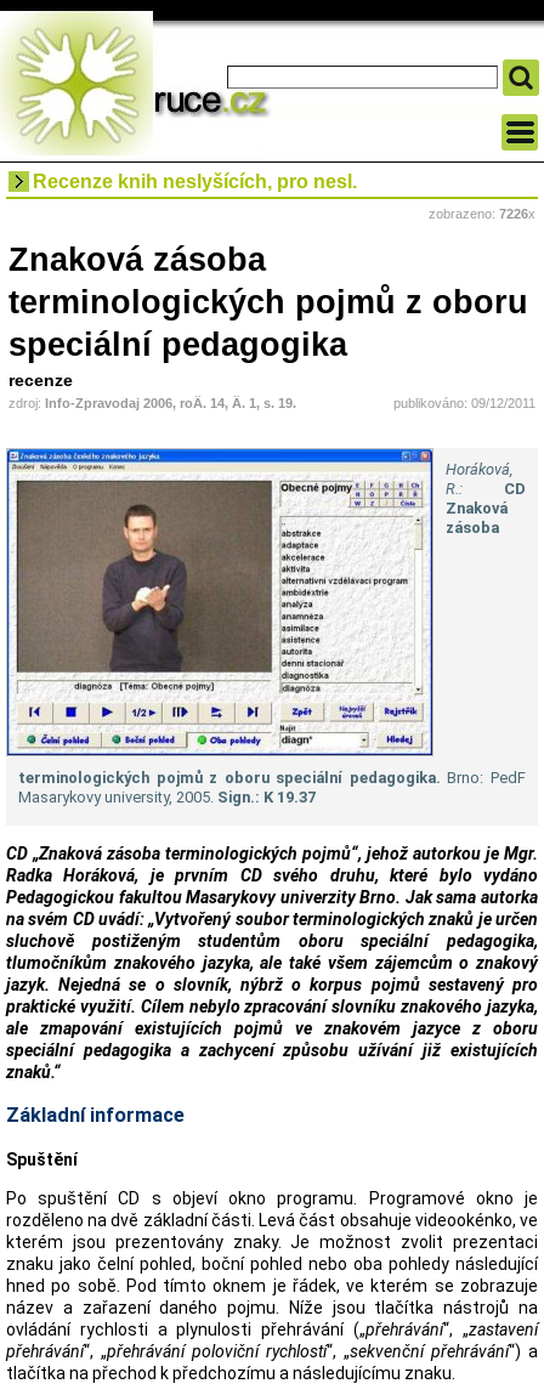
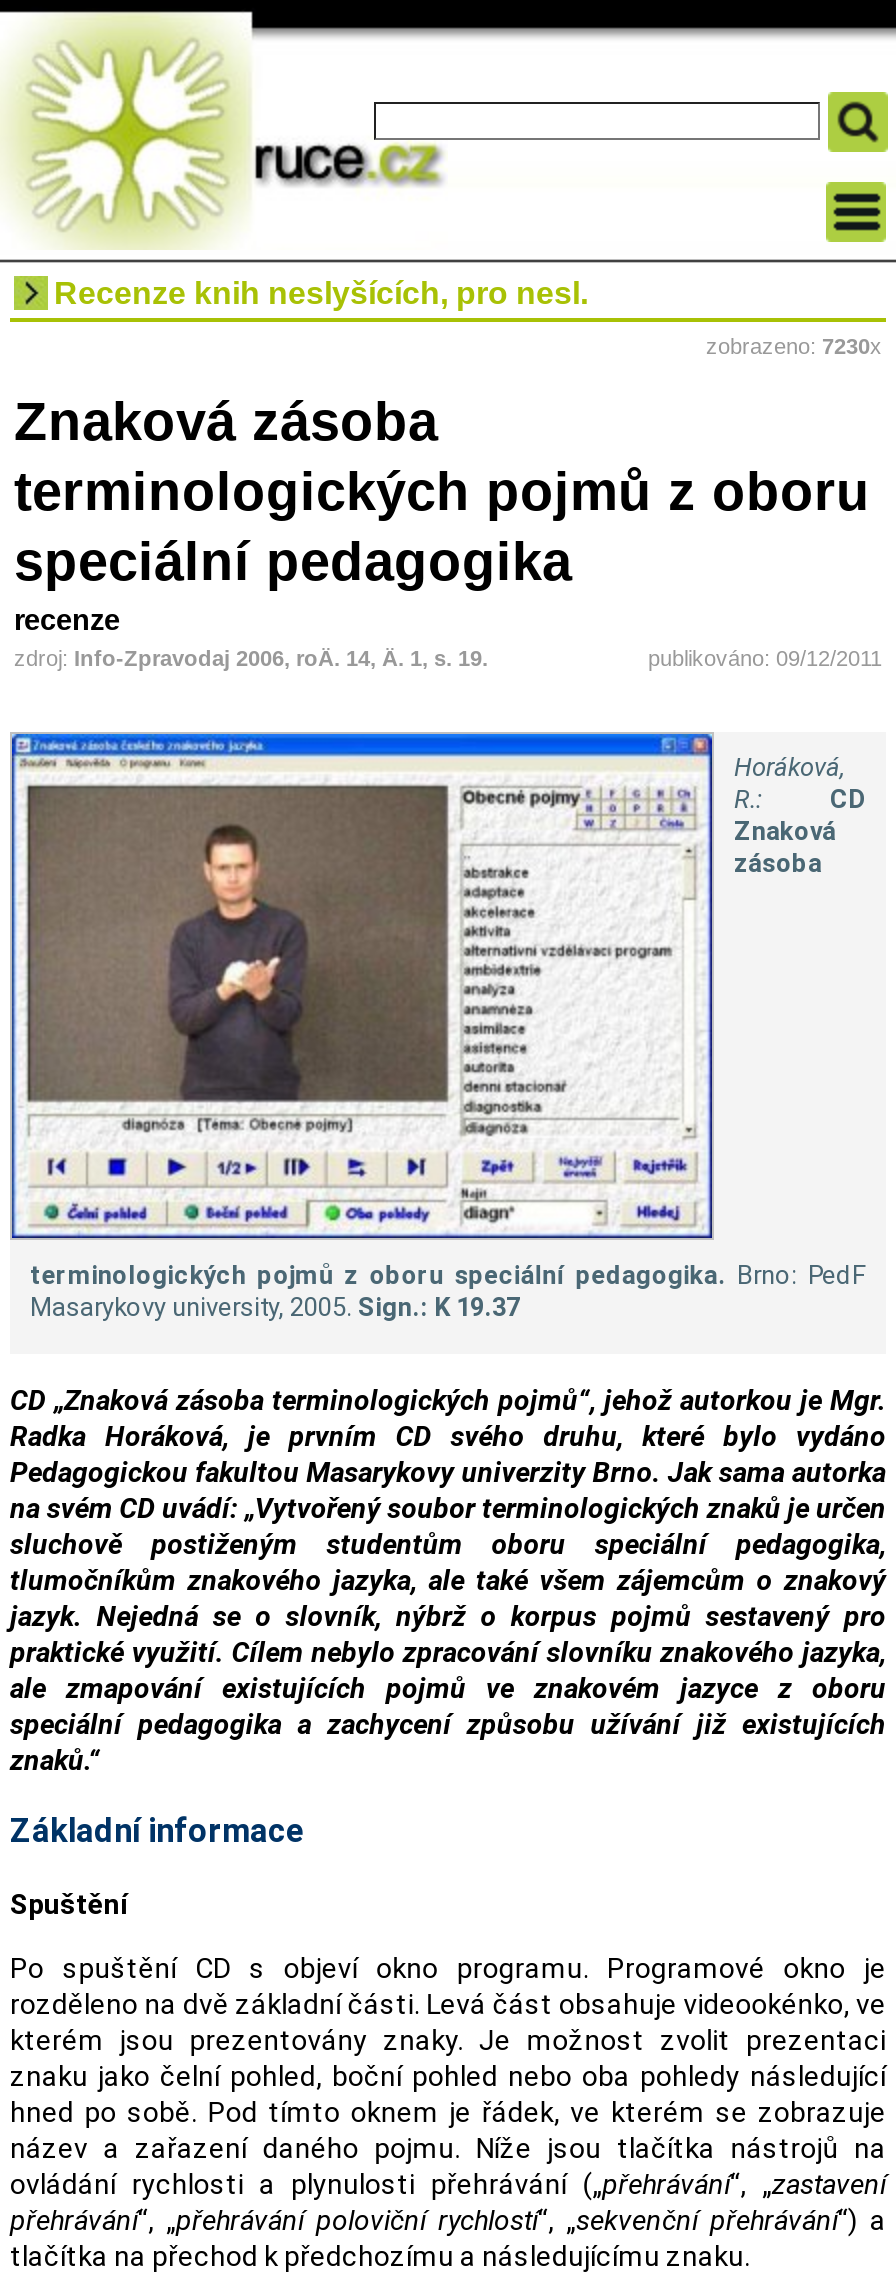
[429,206,535,221] zobrazeno: 7226x -> [706,334,882,358] zobrazeno: 7230x

